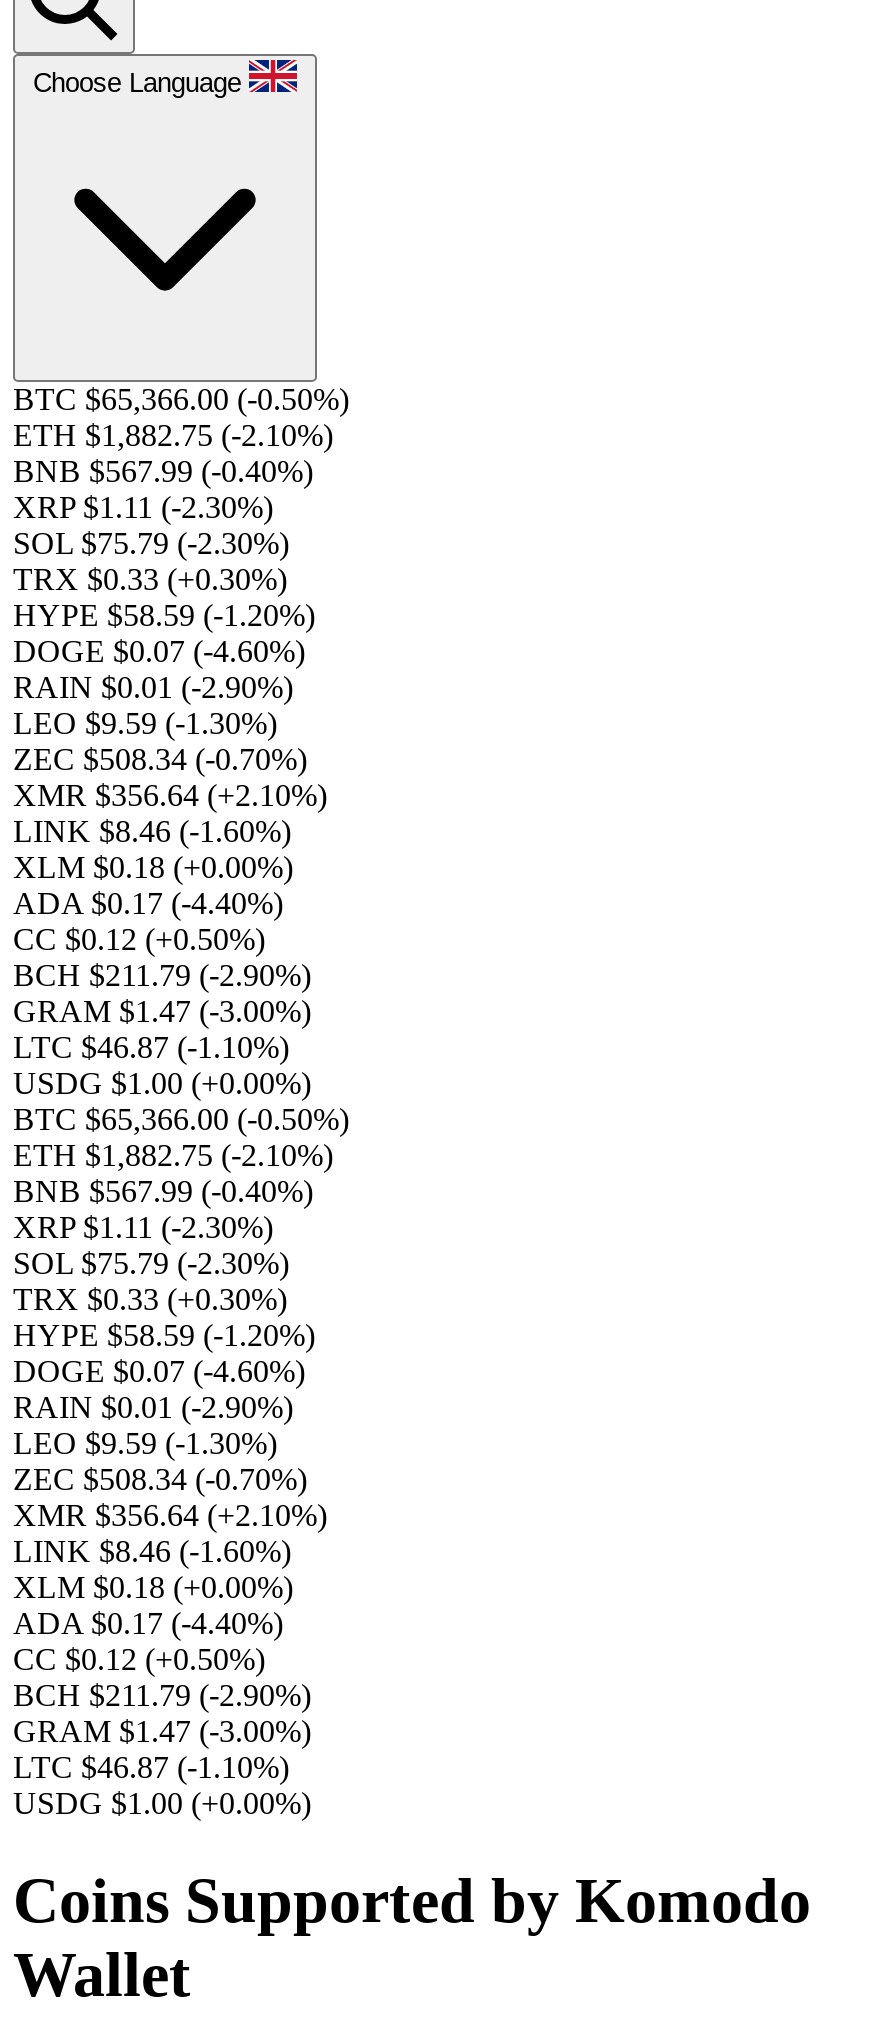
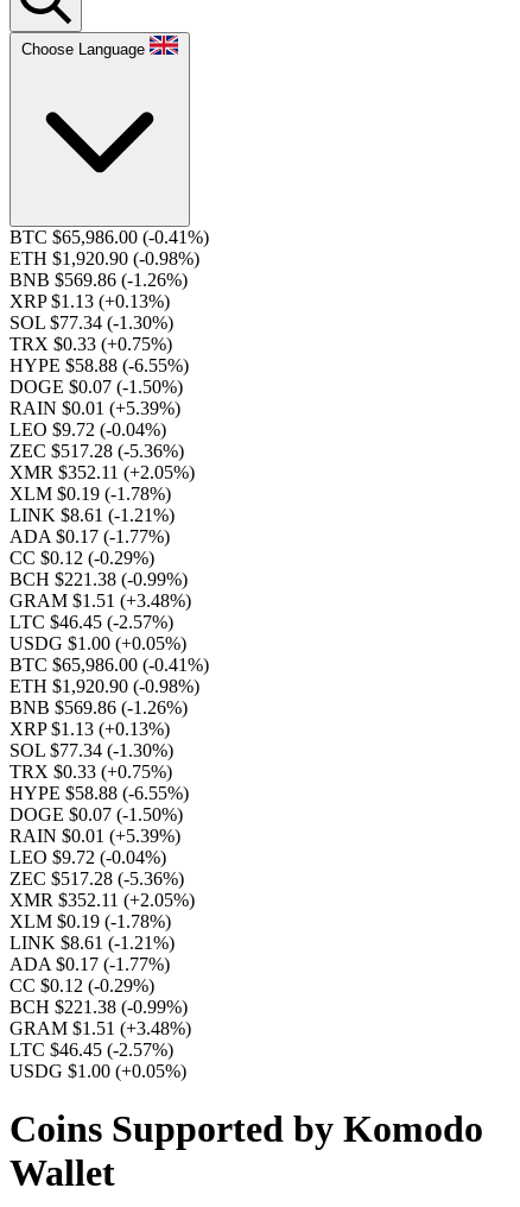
[13,382,349,1820] BTC $65,366.00(-0.50%) | ETH $1,882.75 (-2.10%) | BNB $567.99 (-0.40%) | XRP $1.11 (-2.30%) | SOL $75.79 (-2.30%) | TRX $0.33 (+0.30%) | HYPE $58.59 (-1.20%) | DOGE $0.07 (-4.60%) | RAIN $0.01 (-2.90%) | LEO $9.59 (-1.30%) | ZEC $508.34 (-0.70%) | XMR $356.64(+2.10%) | LINK $8.46 (-1.60%) | XLM $0.18 (+0.00%) | ADA $0.17 (-4.40%) | CC $0.12 (+0.50%) | BCH $211.79 (-2.90%) | GRAM $1.47 (-3.00%) | LTC $46.87 (-1.10%) | USDG $1.00(+0.00%) | BTC $65,366.00 (-0.50%) | ETH $1,882.75 (-2.10%) | BNB $567.99 (-0.40%) | XRP $1.11 (-2.30%) | SOL $75.79 (-2.30%) | TRX $0.33 (+0.30%) | HYPE $58.59 (-1.20%) | DOGE $0.07 (-4.60%) | RAIN $0.01 (-2.90%) | LEO $9.59 (-1.30%) | ZEC $508.34 (-0.70%) | XMR $356.64(+2.10%) | LINK $8.46 (-1.60%) | XLM $0.18 (+0.00%) | ADA $0.17 (-4.40%) | CC $0.12 (+0.50%) | BCH $211.79 (-2.90%) | GRAM $1.47 (-3.00%) | LTC $46.87 (-1.10%) | USDG $1.00(+0.00%) -> [9,227,209,1081] BTC $65,986.00(-0.41%) | ETH $1,920.90 (-0.98%) | BNB $569.86 (-1.26%) | XRP $1.13 (+0.13%) | SOL $77.34 (-1.30%) | TRX $0.33 (+0.75%) | HYPE $58.88 (-6.55%) | DOGE $0.07 (-1.50%) | RAIN $0.01 (+5.39%) | LEO $9.72 (-0.04%) | ZEC $517.28 (-5.36%) | XMR $352.11(+2.05%) | XLM $0.19 (-1.78%) | LINK $8.61 (-1.21%) | ADA $0.17 (-1.77%) | CC $0.12 (-0.29%) | BCH $221.38 (-0.99%) | GRAM $1.51 (+3.48%) | LTC $46.45 (-2.57%) | USDG $1.00(+0.05%) | BTC $65,986.00 (-0.41%) | ETH $1,920.90 (-0.98%) | BNB $569.86 (-1.26%) | XRP $1.13 (+0.13%) | SOL $77.34 (-1.30%) | TRX $0.33 (+0.75%) | HYPE $58.88 (-6.55%) | DOGE $0.07 (-1.50%) | RAIN $0.01 (+5.39%) | LEO $9.72 (-0.04%) | ZEC $517.28 (-5.36%) | XMR $352.11(+2.05%) | XLM $0.19 (-1.78%) | LINK $8.61 (-1.21%) | ADA $0.17 (-1.77%) | CC $0.12 (-0.29%) | BCH $221.38 (-0.99%) | GRAM $1.51 (+3.48%) | LTC $46.45 (-2.57%) | USDG $1.00(+0.05%)

